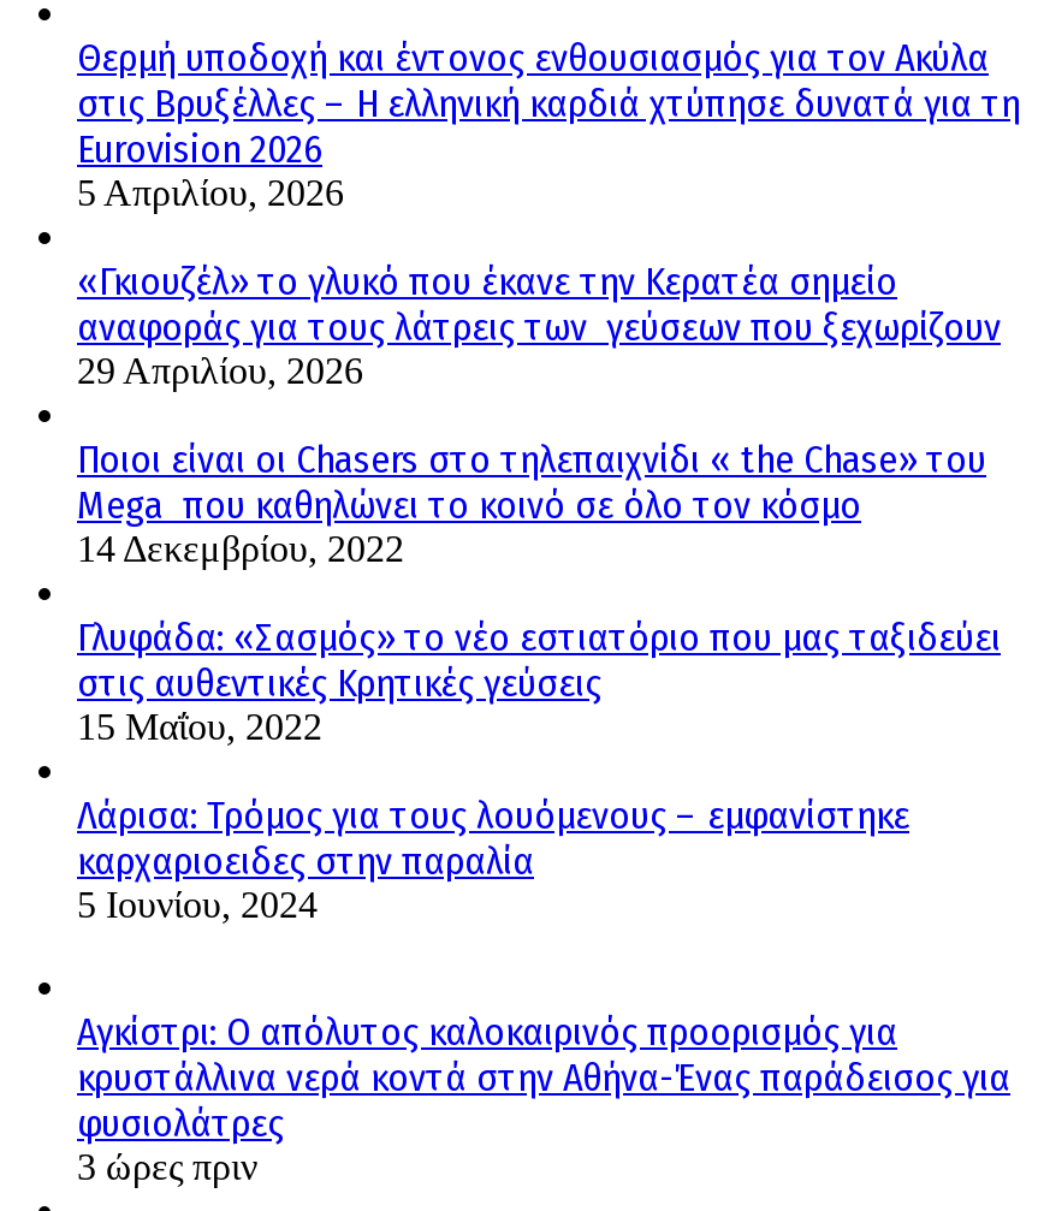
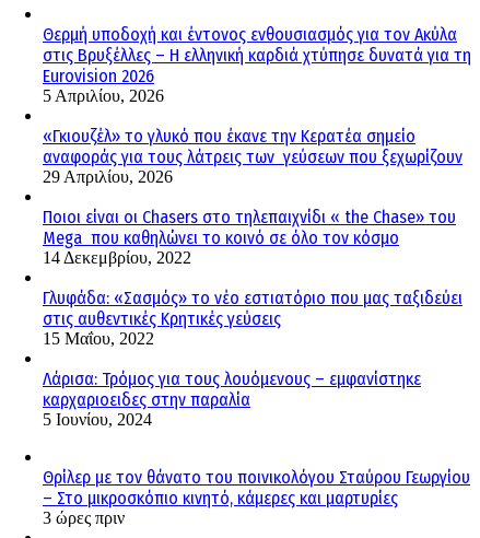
[77,1009,1010,1146] Αγκίστρι: Ο απόλυτος καλοκαιρινός προορισμός για | κρυστάλλινα νερά κοντά στην Αθήνα-Ένας παράδεισος για | φυσιολάτρες -> [43,467,470,508] Θρίλερ με τον θάνατο του ποινικολόγου Σταύρου Γεωργίου | – Στο μικροσκόπιο κινητό, κάμερες και μαρτυρίες

